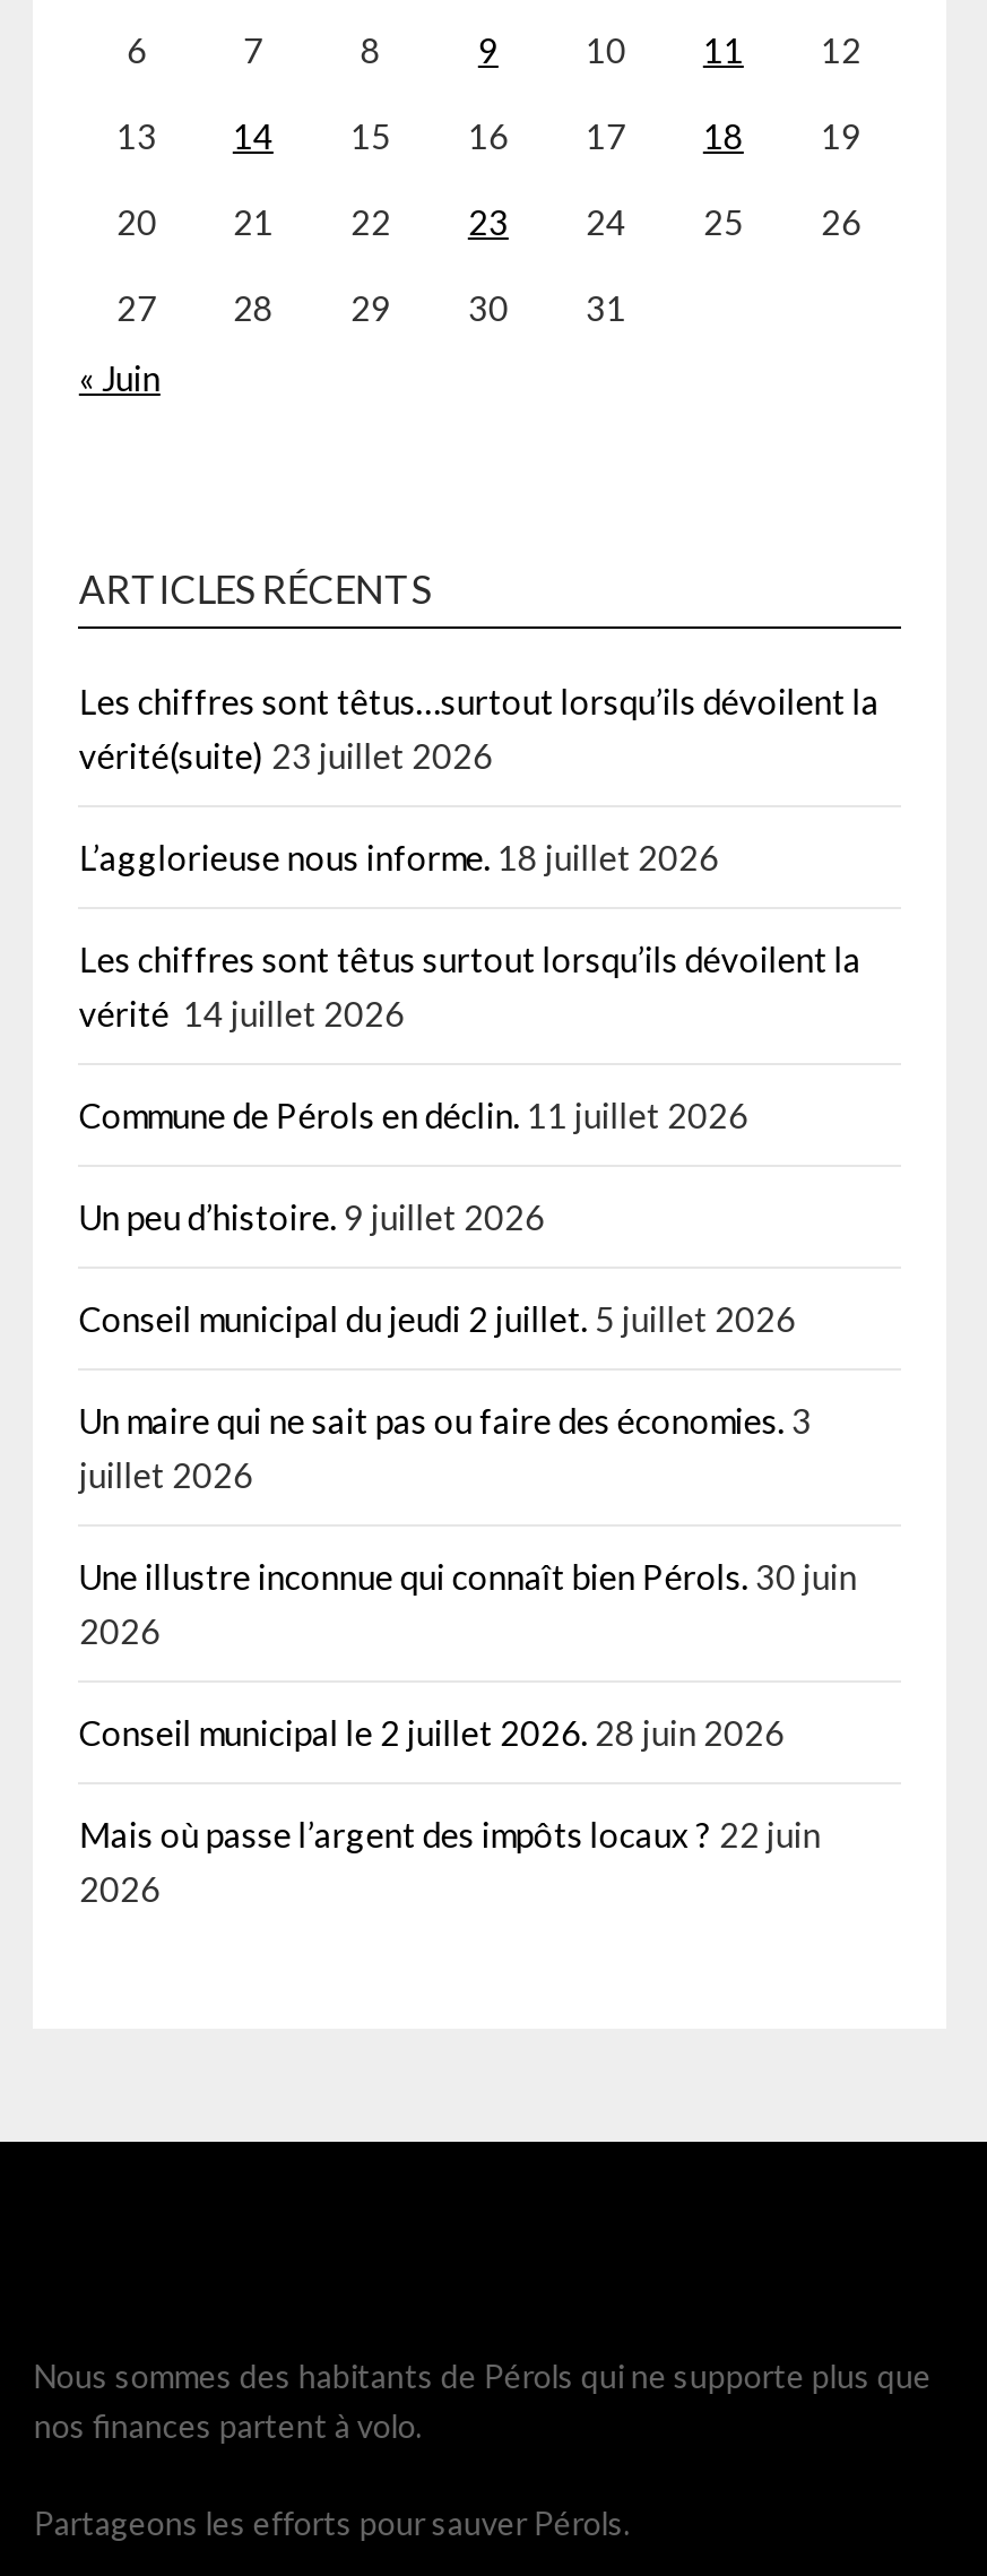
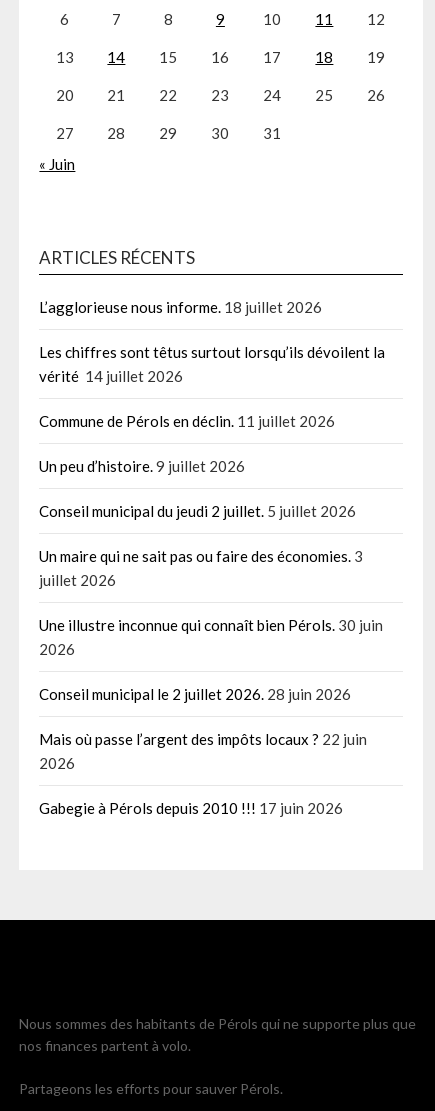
[79,681,879,776] Les chiffres sont têtus…surtout lorsqu’ils dévoilent la | vérité(suite) 23 juillet 2026 -> none
moved [79,837,861,1909] -> [39,298,385,772]: L’agglorieuse nous informe. 18 juillet 2026 | Les chiffres sont têtus surtout lorsqu’ils dévoilent la | vérité 14 juillet 2026 | ... | Mais où passe l’argent des impôts locaux ? 22 juin | 2026
none -> [39,799,343,817] Gabegie à Pérols depuis 2010 !!! 17 juin 2026

